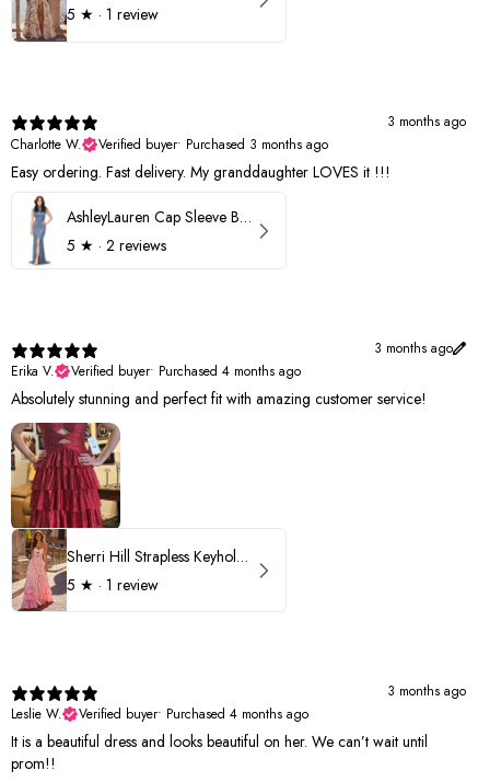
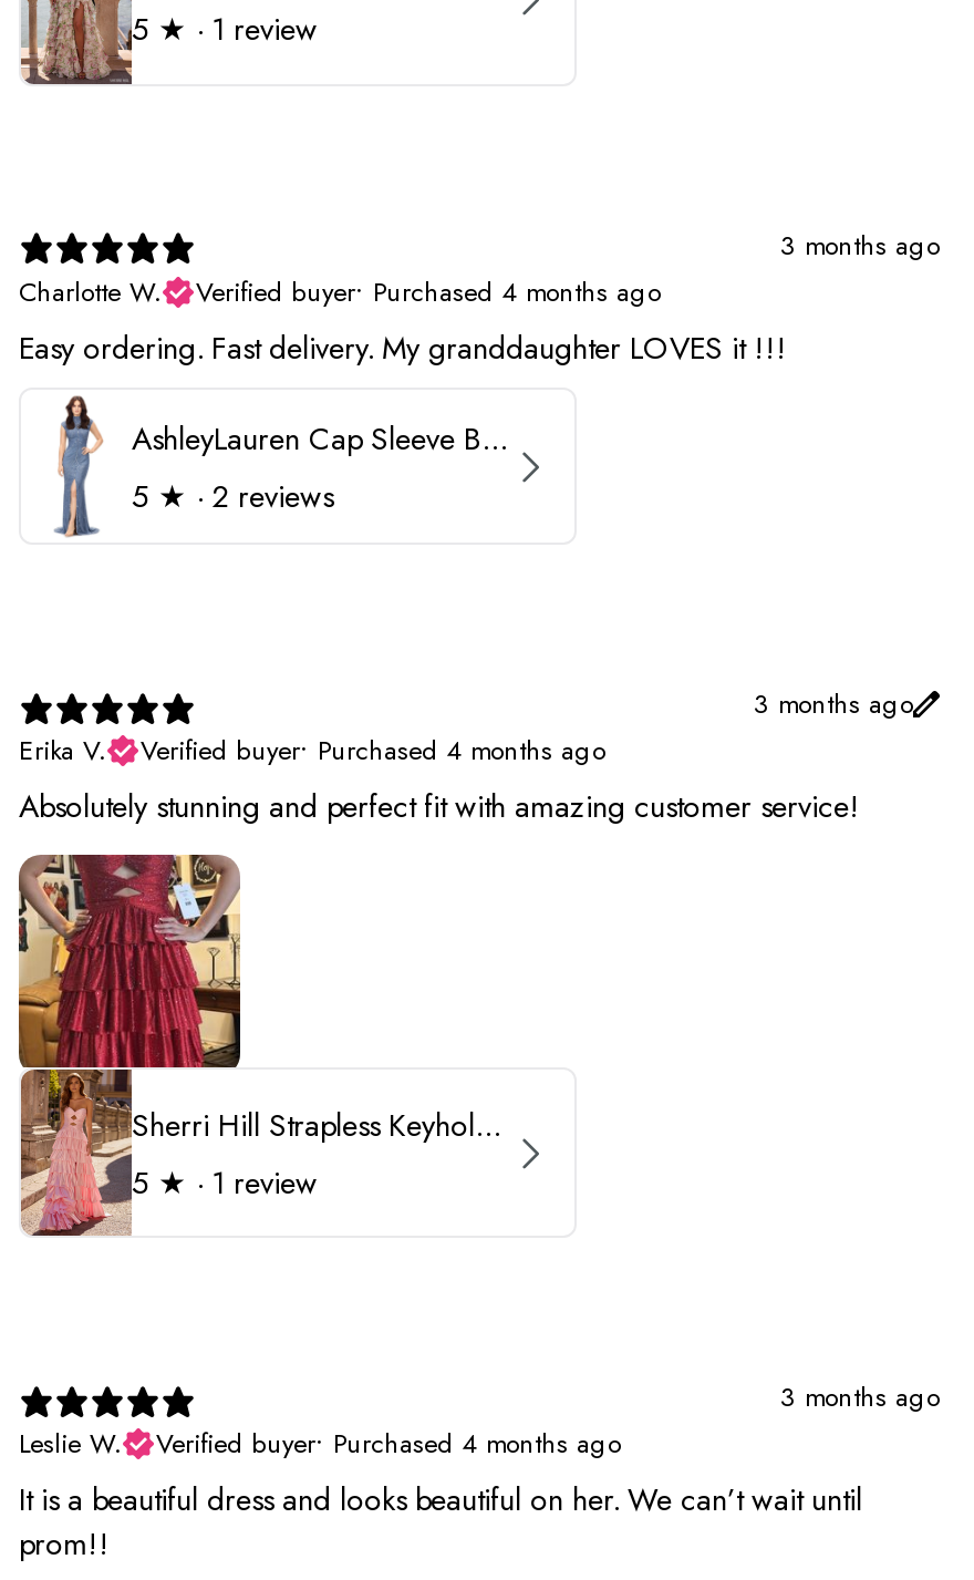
[98,135,328,154] Verified buyer • Purchased 3 months ago -> [196,272,661,312] Verified buyer • Purchased 4 months ago

